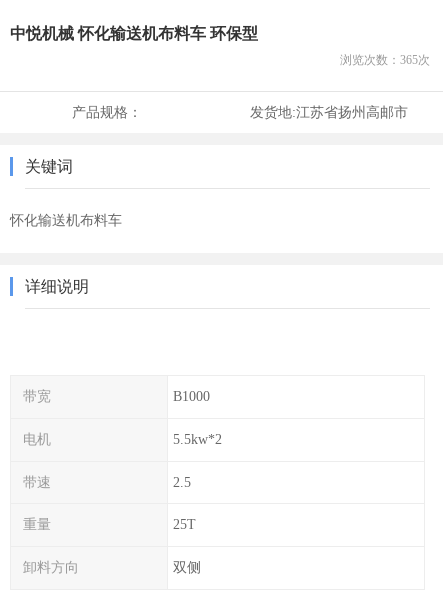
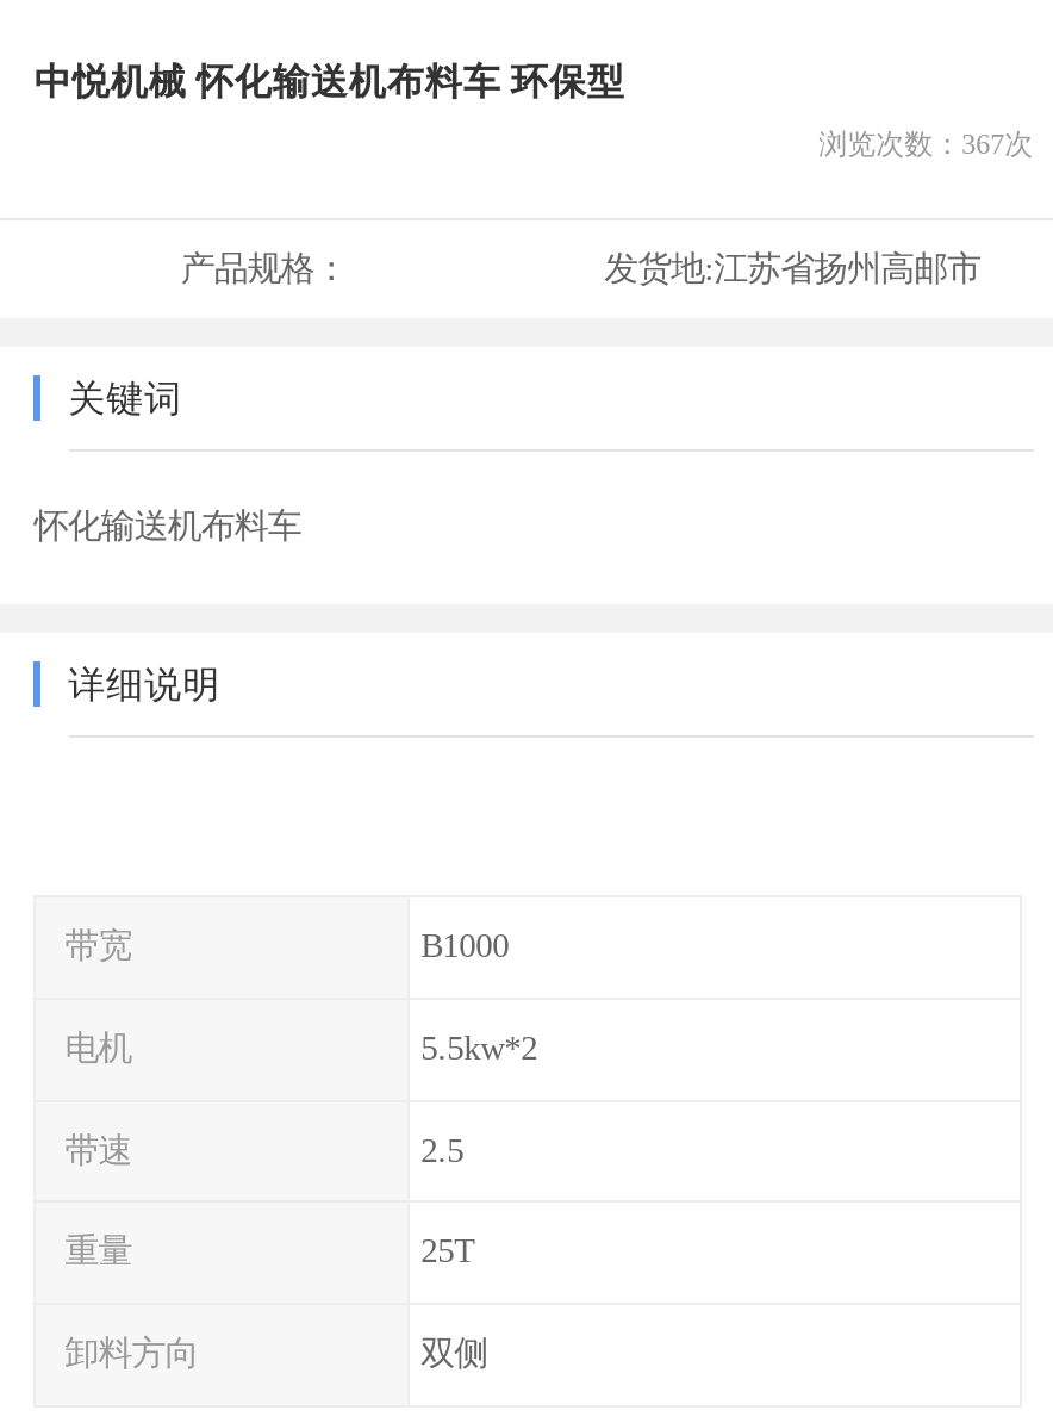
[340,53,430,67] 浏览次数：365次 -> [819,128,1033,161] 浏览次数：367次

